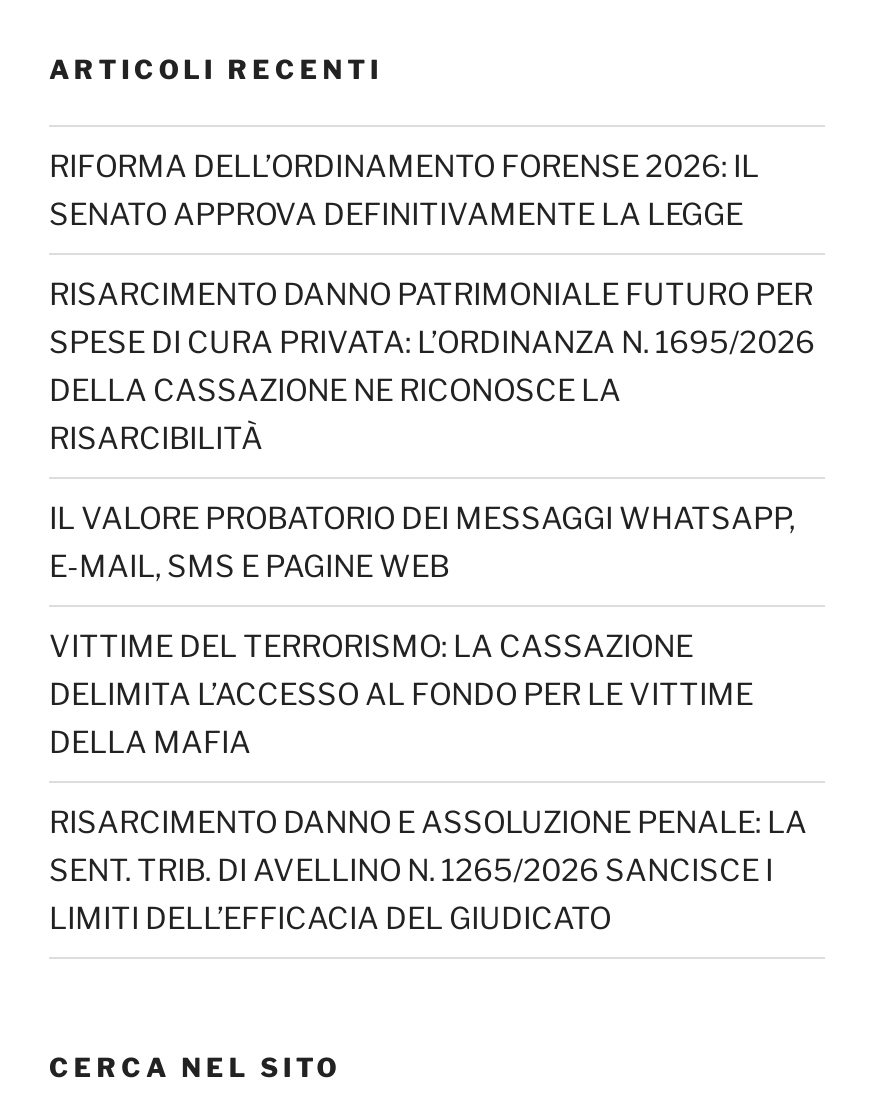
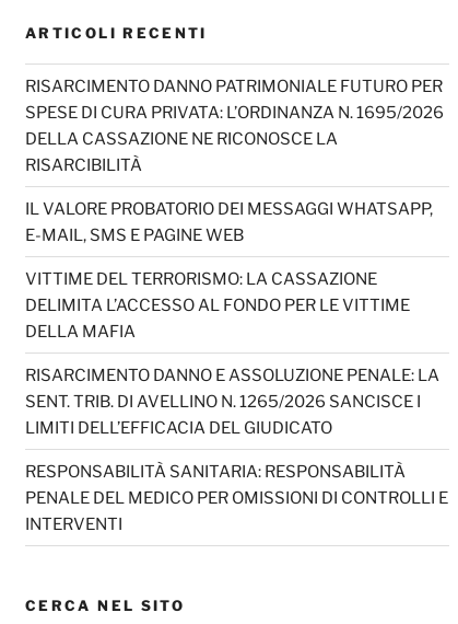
[49,148,759,232] RIFORMA DELL’ORDINAMENTO FORENSE 2026: IL | SENATO APPROVA DEFINITIVAMENTE LA LEGGE -> none
moved [49,276,815,936] -> [25,76,444,437]: RISARCIMENTO DANNO PATRIMONIALE FUTURO PER | SPESE DI CURA PRIVATA: L’ORDINANZA N. 1695/2026 | DELLA CASSAZIONE NE RICONOSCE LA | ... | SENT. TRIB. DI AVELLINO N. 1265/2026 SANCISCE I | LIMITI DELL’EFFICACIA DEL GIUDICATO
none -> [25,461,448,534] RESPONSABILITÀ SANITARIA: RESPONSABILITÀ | PENALE DEL MEDICO PER OMISSIONI DI CONTROLLI E | INTERVENTI

